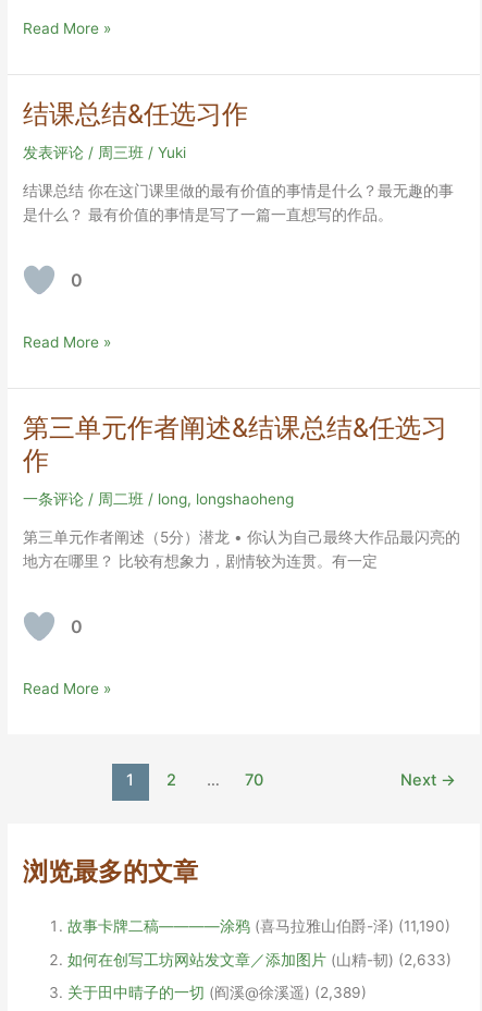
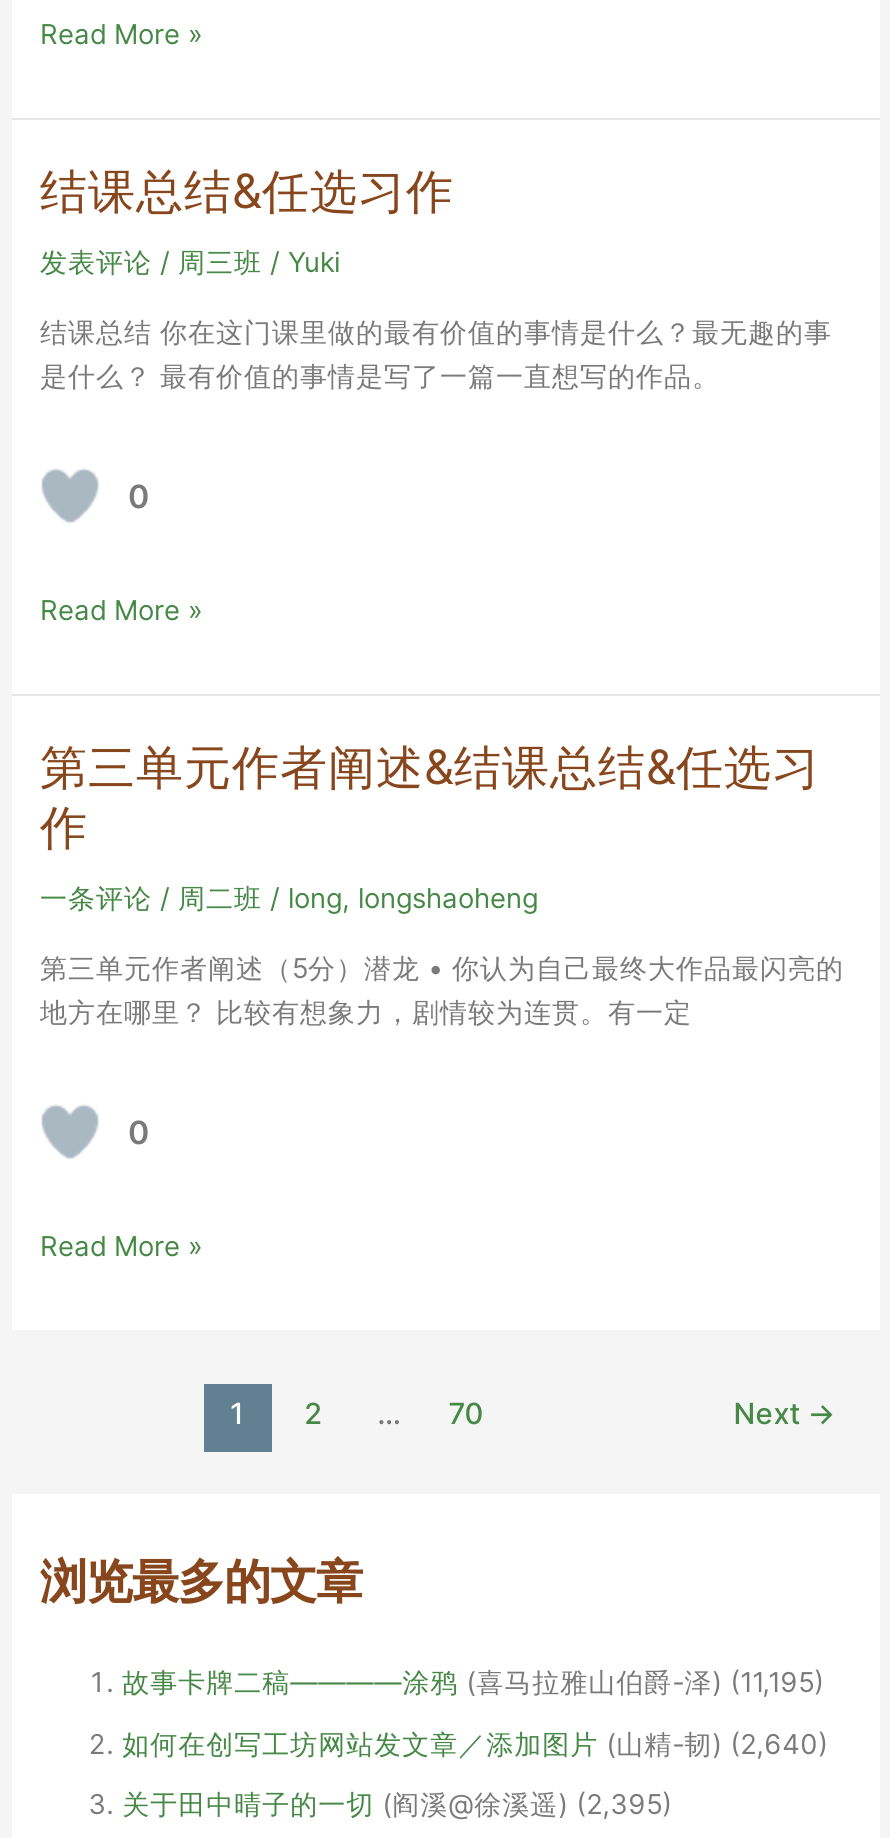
[68,918,451,935] 故事卡牌二稿————涂鸦 (喜马拉雅山伯爵-泽) (11,190) -> [122,1667,824,1699] 故事卡牌二稿————涂鸦 (喜马拉雅山伯爵-泽) (11,195)
[68,951,452,968] 如何在创写工坊网站发文章／添加图片 (山精-韧) (2,633) -> [122,1727,828,1759] 如何在创写工坊网站发文章／添加图片 (山精-韧) (2,640)
[68,984,367,1001] 关于田中晴子的一切 (阎溪@徐溪遥) (2,389) -> [122,1788,672,1820] 关于田中晴子的一切 (阎溪@徐溪遥) (2,395)

